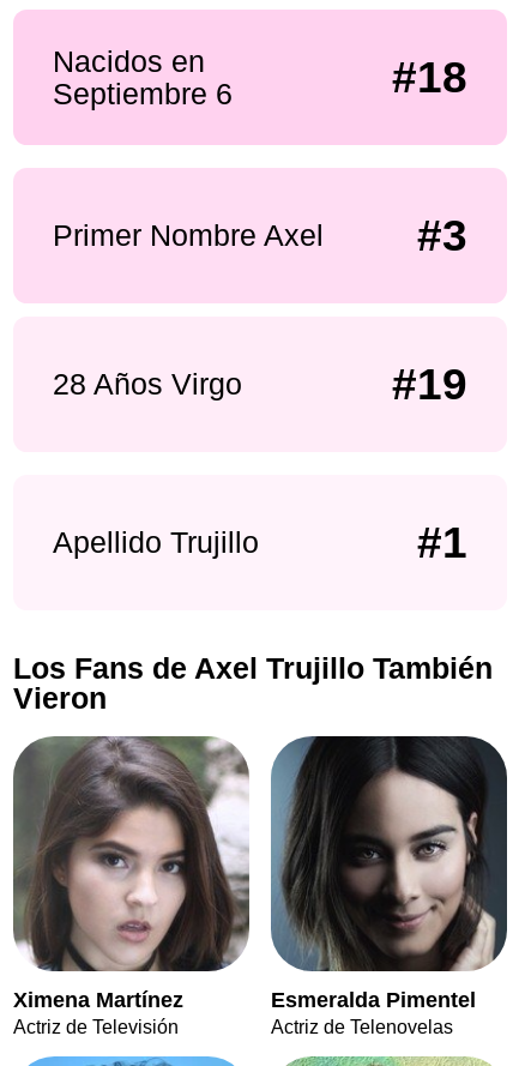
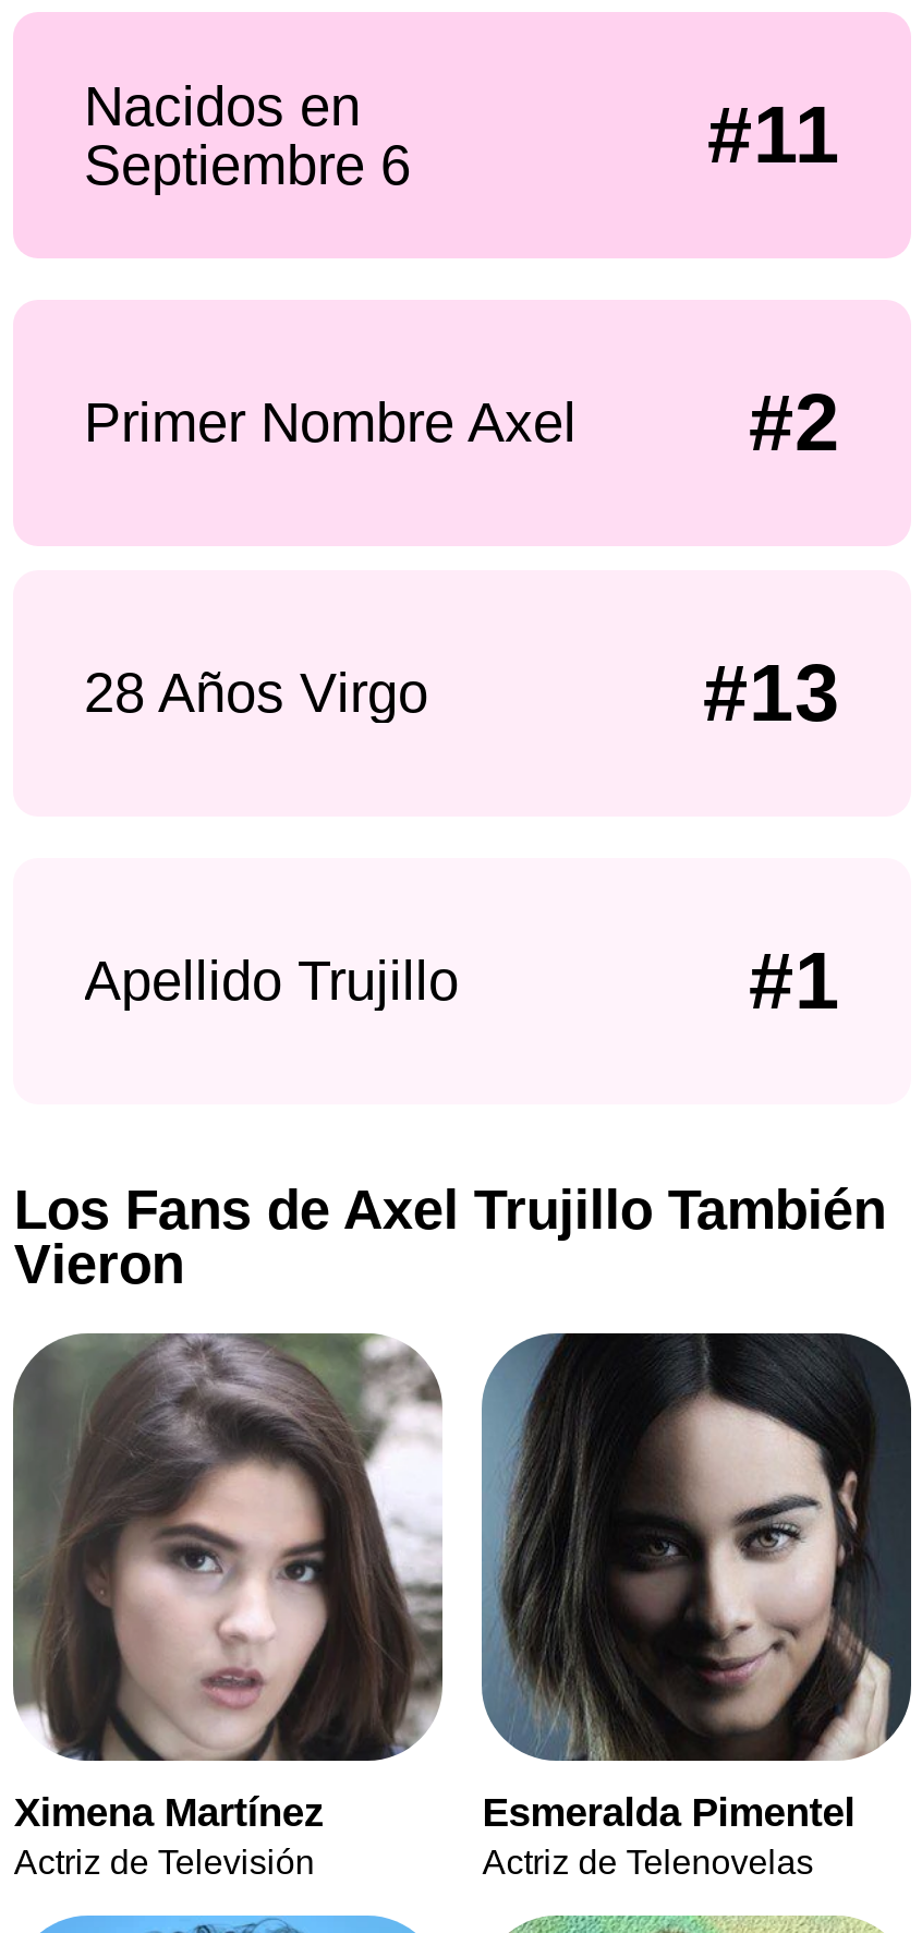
[393,53,468,102] #18 -> [707,91,840,181] #11
[418,211,468,260] #3 -> [749,378,840,467] #2
[393,360,468,409] #19 -> [703,649,840,739] #13

